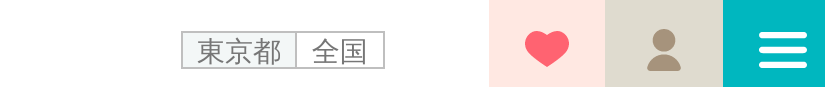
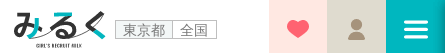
none -> [13,11,106,48] [image]

